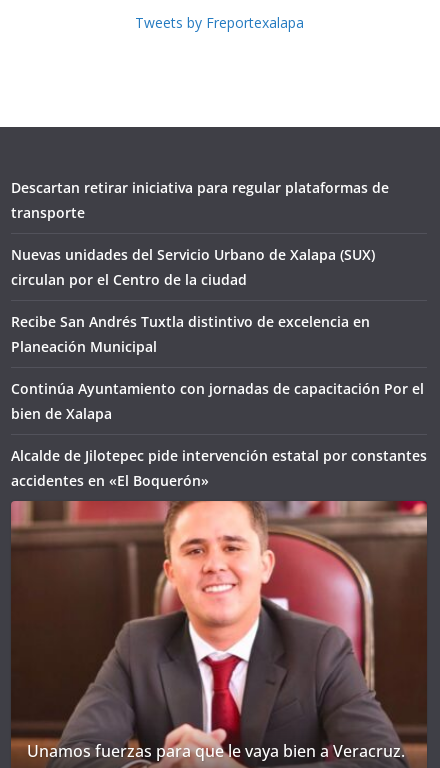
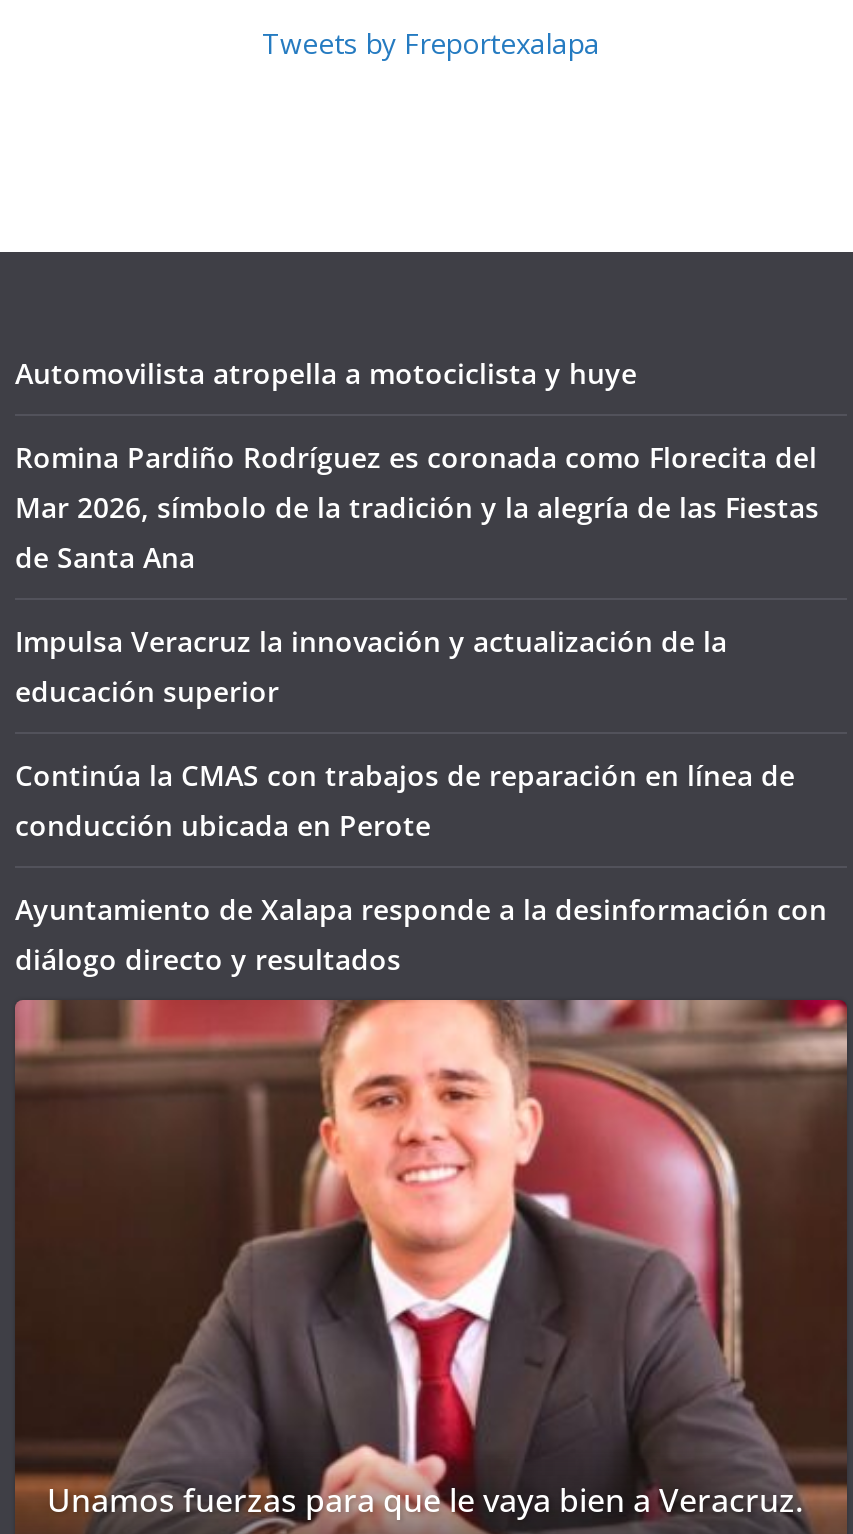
[11,178,389,222] Descartan retirar iniciativa para regular plataformas de | transporte -> [15,355,637,393] Automovilista atropella a motociclista y huye
[11,245,375,289] Nuevas unidades del Servicio Urbano de Xalapa (SUX) | circulan por el Centro de la ciudad -> [15,439,819,577] Romina Pardiño Rodríguez es coronada como Florecita del | Mar 2026, símbolo de la tradición y la alegría de las Fiestas | de Santa Ana
[11,312,370,356] Recibe San Andrés Tuxtla distintivo de excelencia en | Planeación Municipal -> [15,623,727,711] Impulsa Veracruz la innovación y actualización de la | educación superior
[11,379,424,423] Continúa Ayuntamiento con jornadas de capacitación Por el | bien de Xalapa -> [15,757,795,845] Continúa la CMAS con trabajos de reparación en línea de | conducción ubicada en Perote
[11,446,427,490] Alcalde de Jilotepec pide intervención estatal por constantes | accidentes en «El Boquerón» -> [15,891,827,979] Ayuntamiento de Xalapa responde a la desinformación con | diálogo directo y resultados

